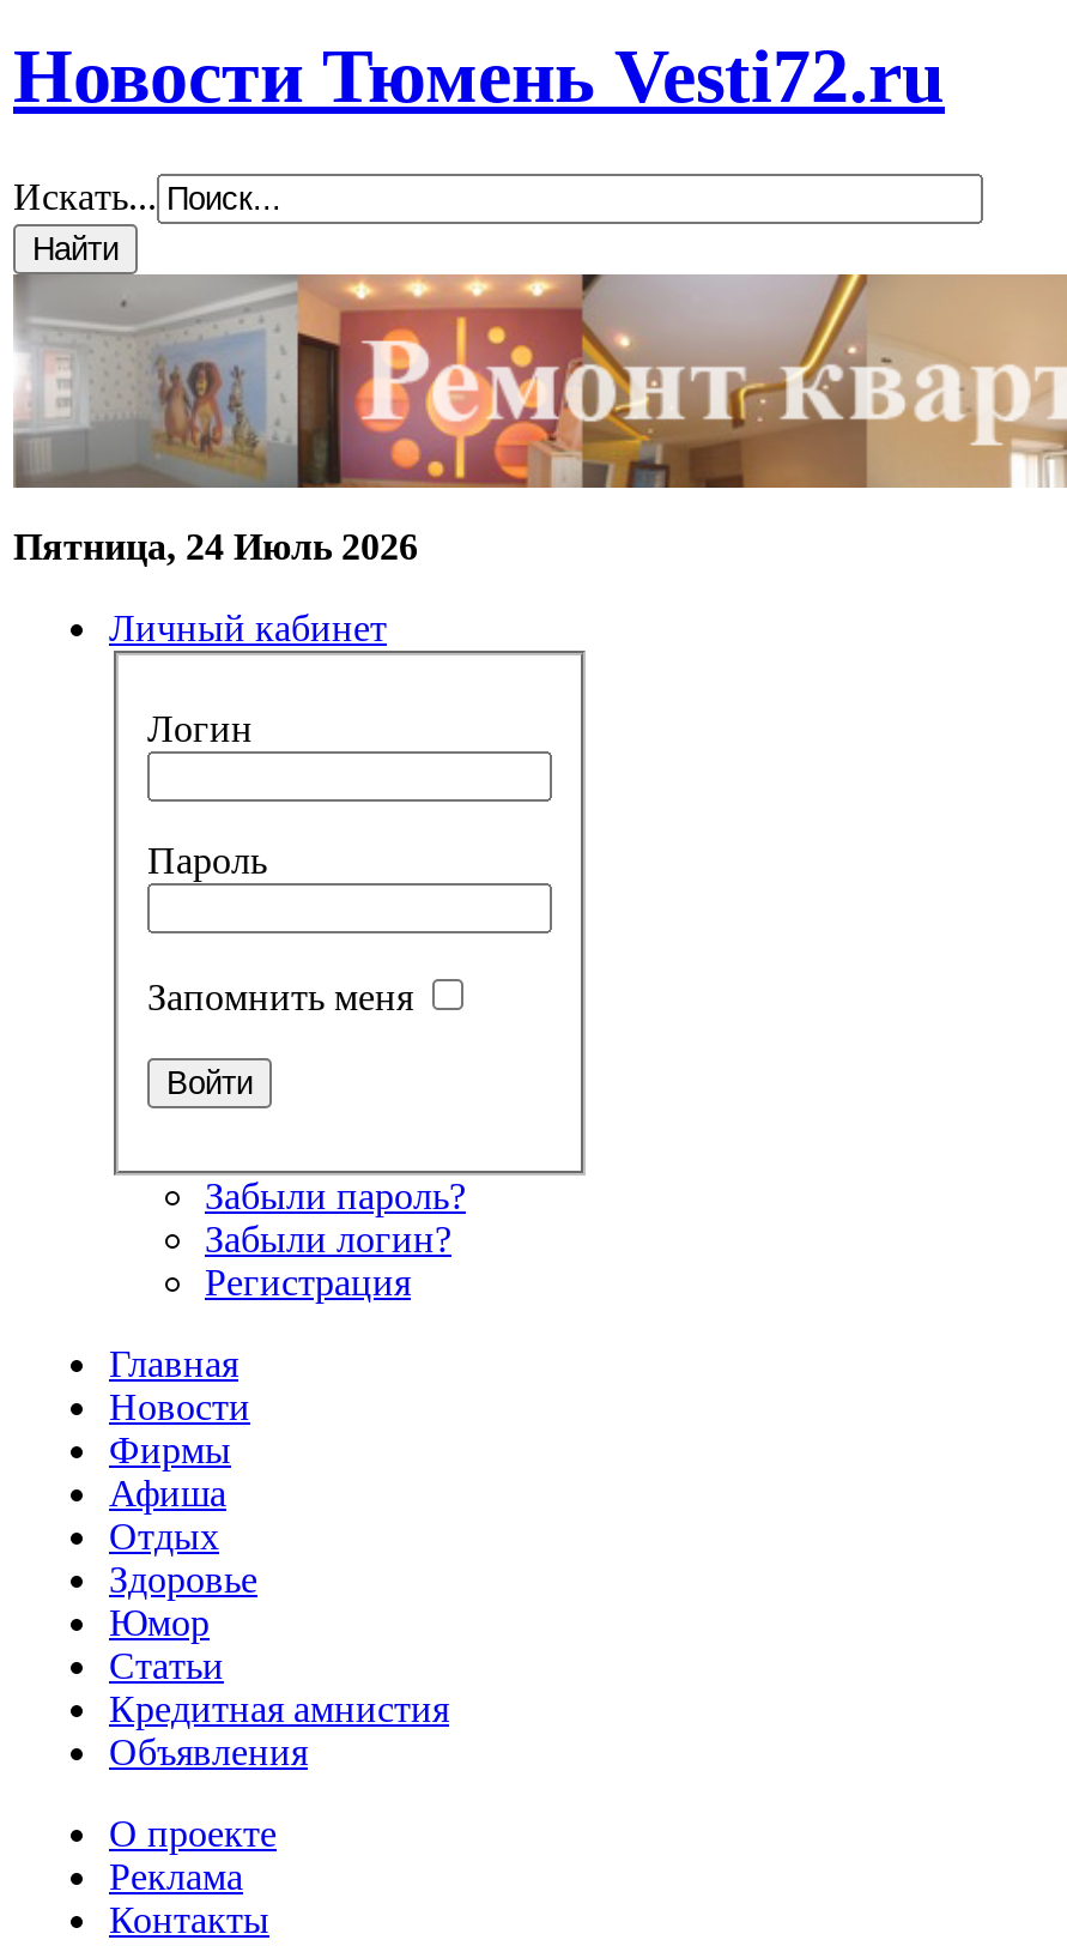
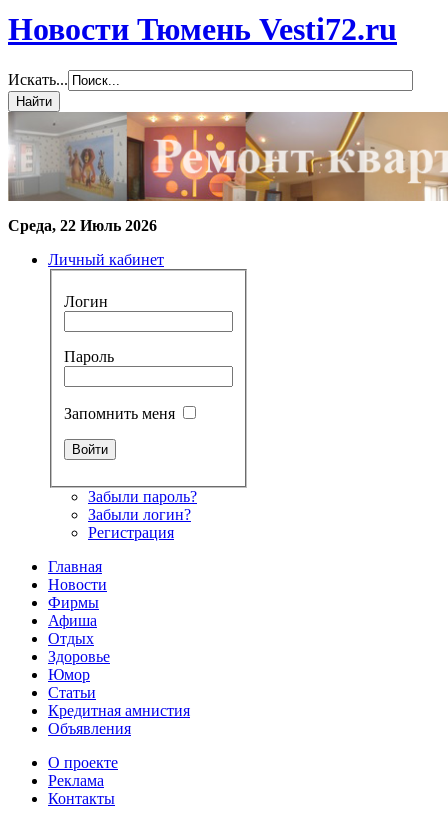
[13,526,418,567] Пятница, 24 Июль 2026 -> [8,217,157,234] Среда, 22 Июль 2026

